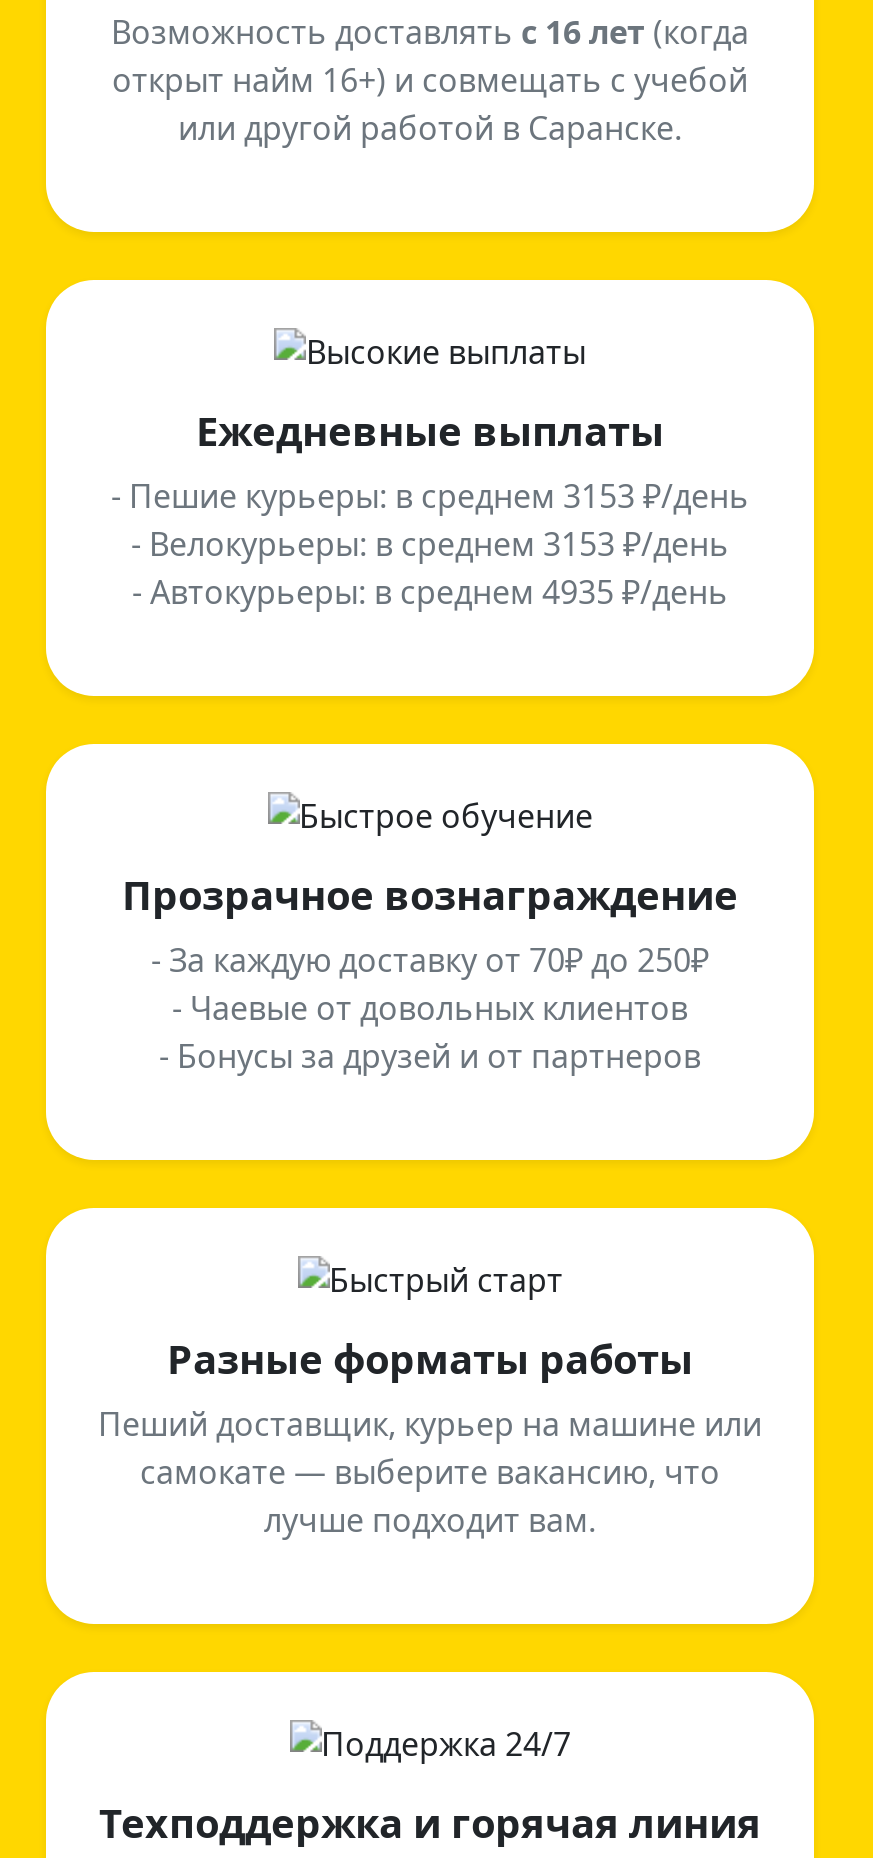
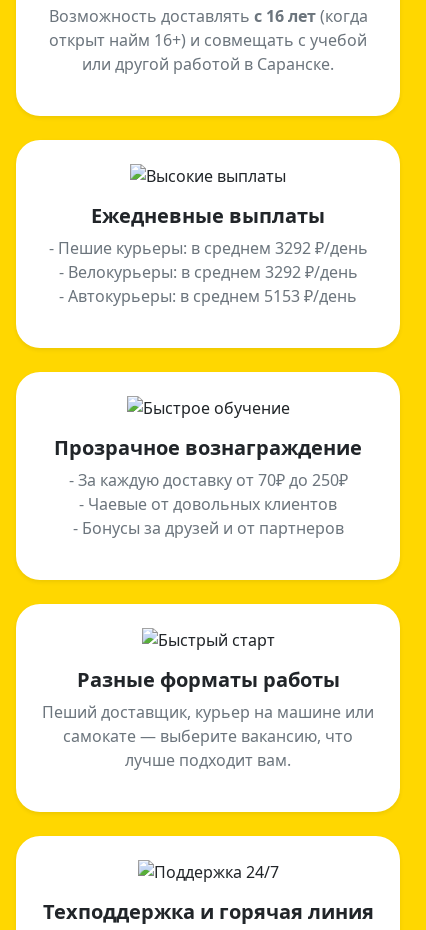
[111,473,749,517] - Пешие курьеры: в среднем 3153 ₽/день -> [48,236,367,258] - Пешие курьеры: в среднем 3292 ₽/день
[131,521,729,565] - Велокурьеры: в среднем 3153 ₽/день -> [58,260,357,282] - Велокурьеры: в среднем 3292 ₽/день
[132,569,728,613] - Автокурьеры: в среднем 4935 ₽/день -> [59,284,357,306] - Автокурьеры: в среднем 5153 ₽/день

